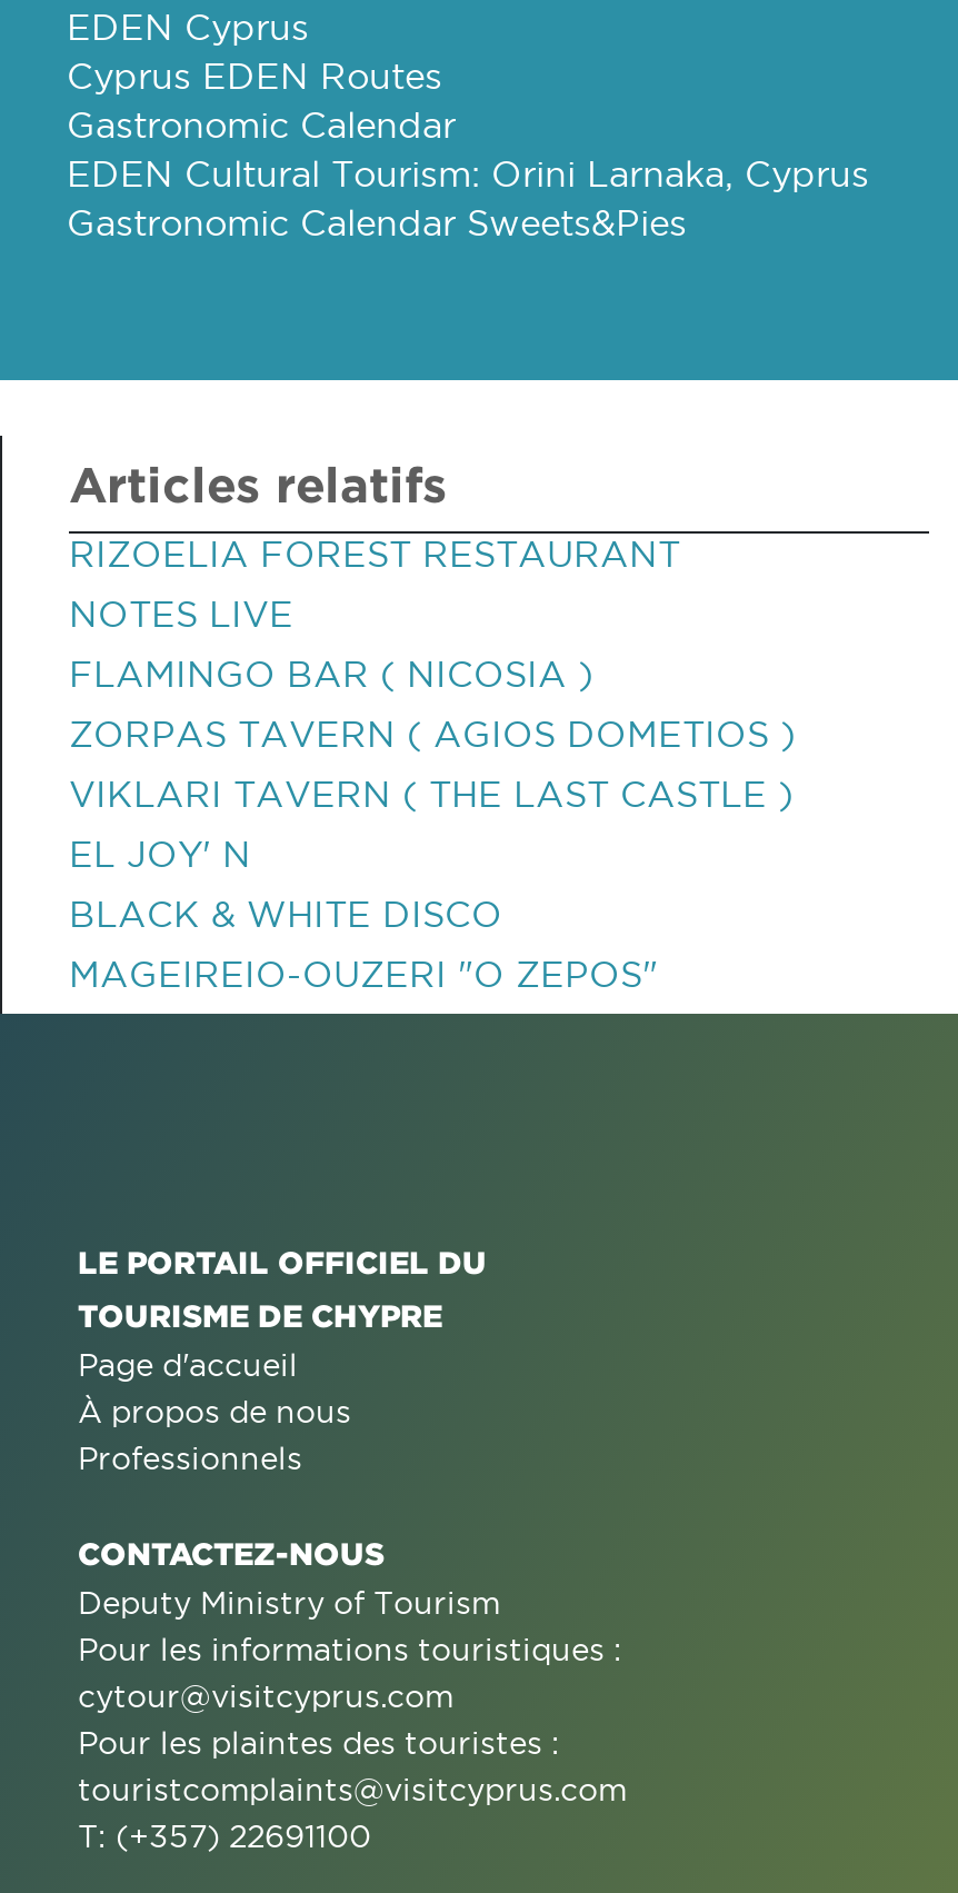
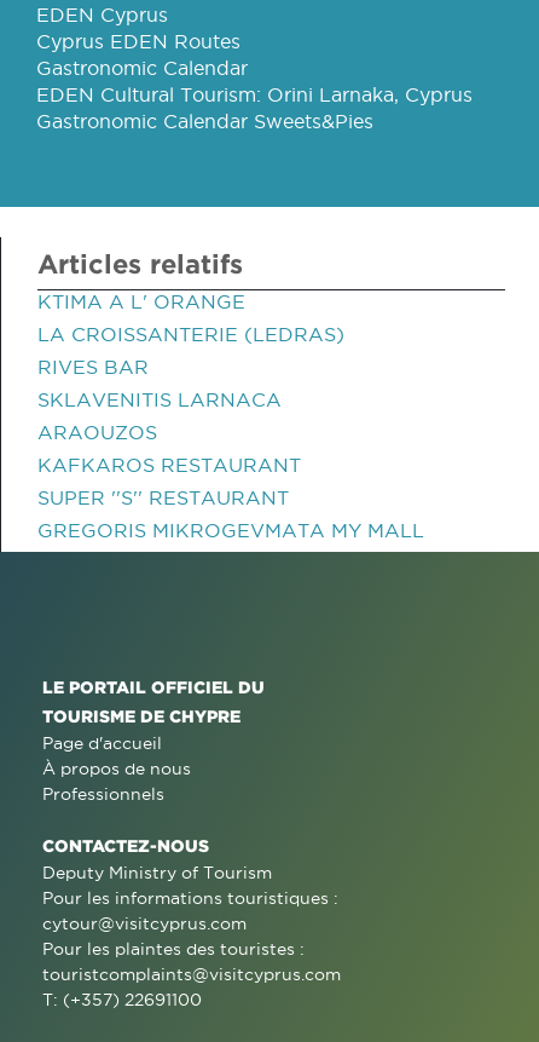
[69,534,680,574] RIZOELIA FOREST RESTAURANT -> [37,290,245,312] KTIMA A L' ORANGE
[69,594,293,634] NOTES LIVE -> [37,323,344,345] LA CROISSANTERIE (LEDRAS)
[69,654,593,694] FLAMINGO BAR ( NICOSIA ) -> [37,356,149,378] RIVES BAR
[69,714,796,754] ZORPAS TAVERN ( AGIOS DOMETIOS ) -> [37,388,282,410] SKLAVENITIS LARNACA
[69,774,794,814] VIKLARI TAVERN ( THE LAST CASTLE ) -> [37,421,157,443] ARAOUZOS
[69,834,251,874] EL JOY' N -> [37,454,301,476] KAFKAROS RESTAURANT
[69,894,502,934] BLACK & WHITE DISCO -> [37,487,289,508] SUPER ''S'' RESTAURANT
[69,954,658,994] MAGEIREIO-OUZERI "O ZEPOS" -> [37,519,424,541] GREGORIS MIKROGEVMATA MY MALL

